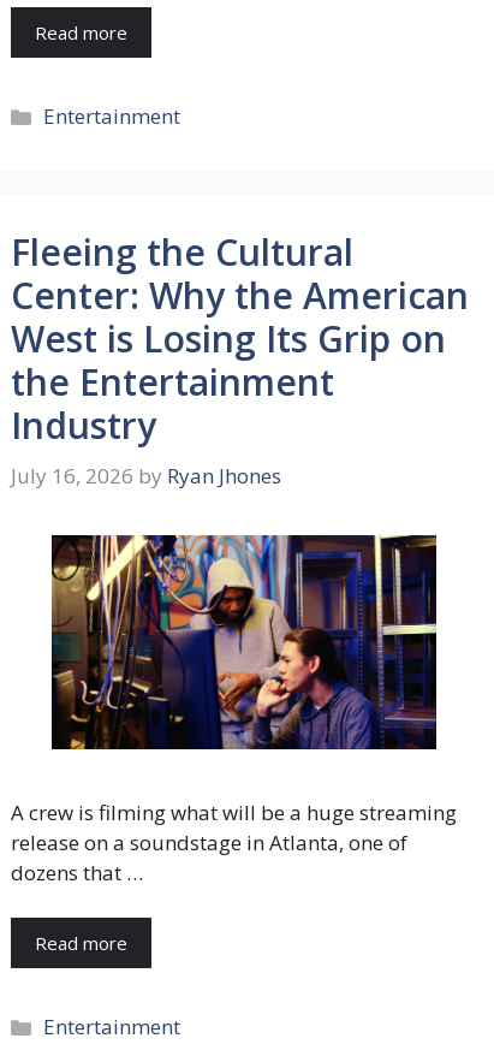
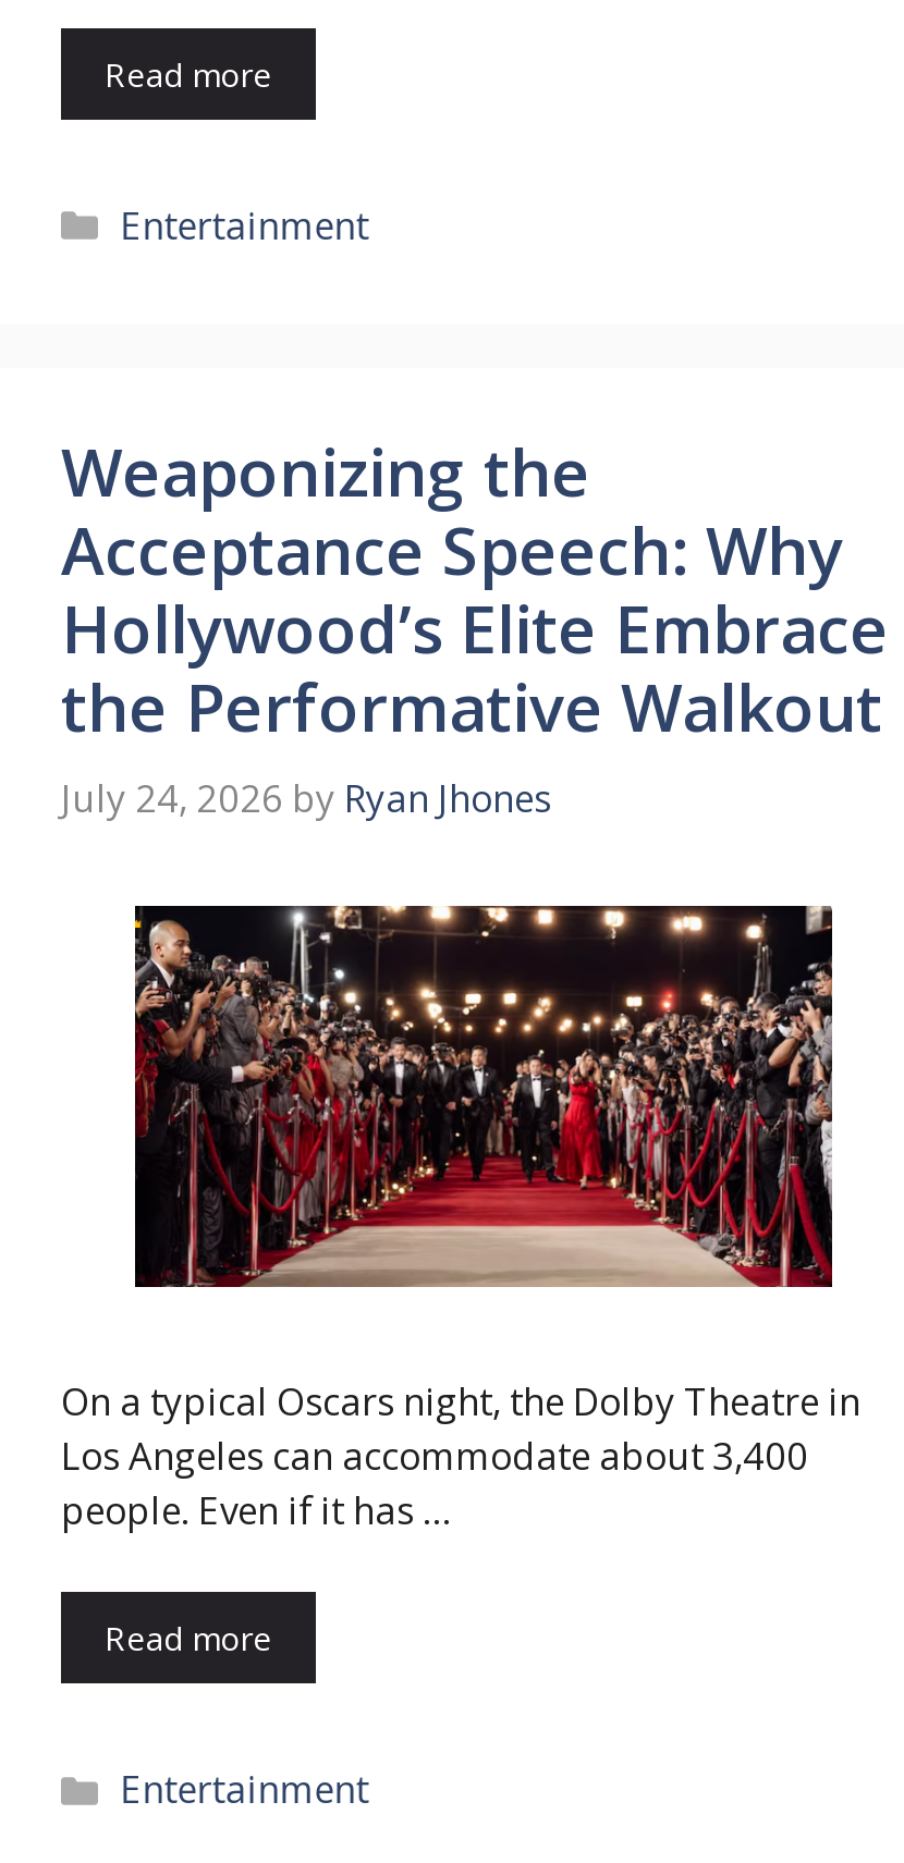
[11,228,469,490] Fleeing the Cultural | Center: Why the American | West is Losing Its Grip on | the Entertainment | Industry | July 16, 2026 by Ryan Jhones -> [61,427,889,822] Weaponizing the | Acceptance Speech: Why | Hollywood’s Elite Embrace | the Performative Walkout | July 24, 2026 by Ryan Jhones
[50,534,438,743] [image] -> [133,903,834,1290] [image]
[11,798,457,886] A crew is filming what will be a huge streaming | release on a soundstage in Atlanta, one of | dozens that … -> [61,1376,860,1535] On a typical Oscars night, the Dolby Theatre in | Los Angeles can accommodate about 3,400 | people. Even if it has …

